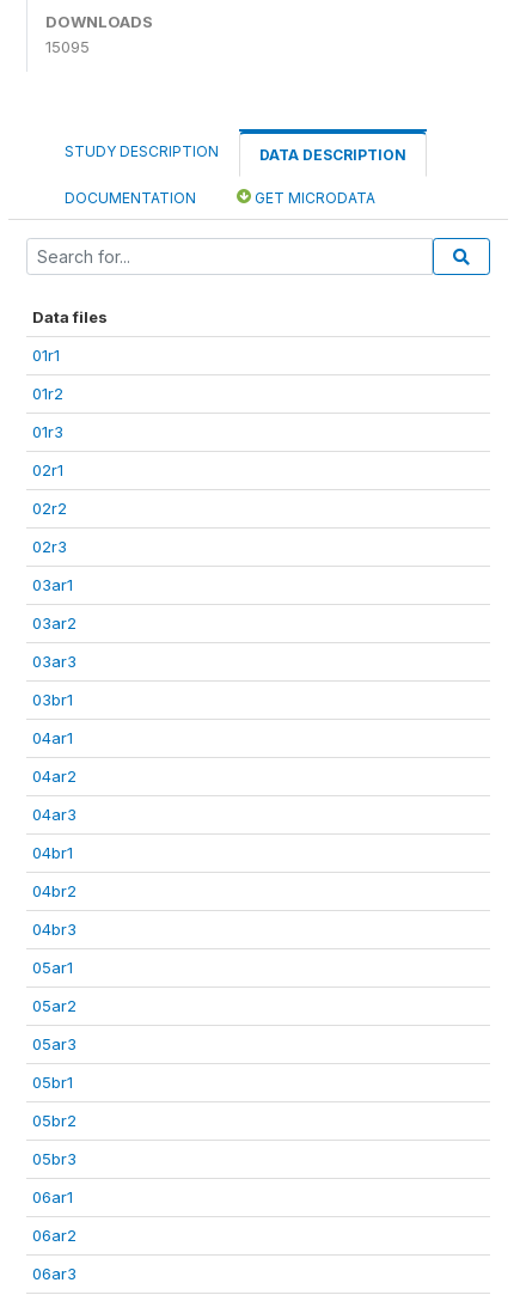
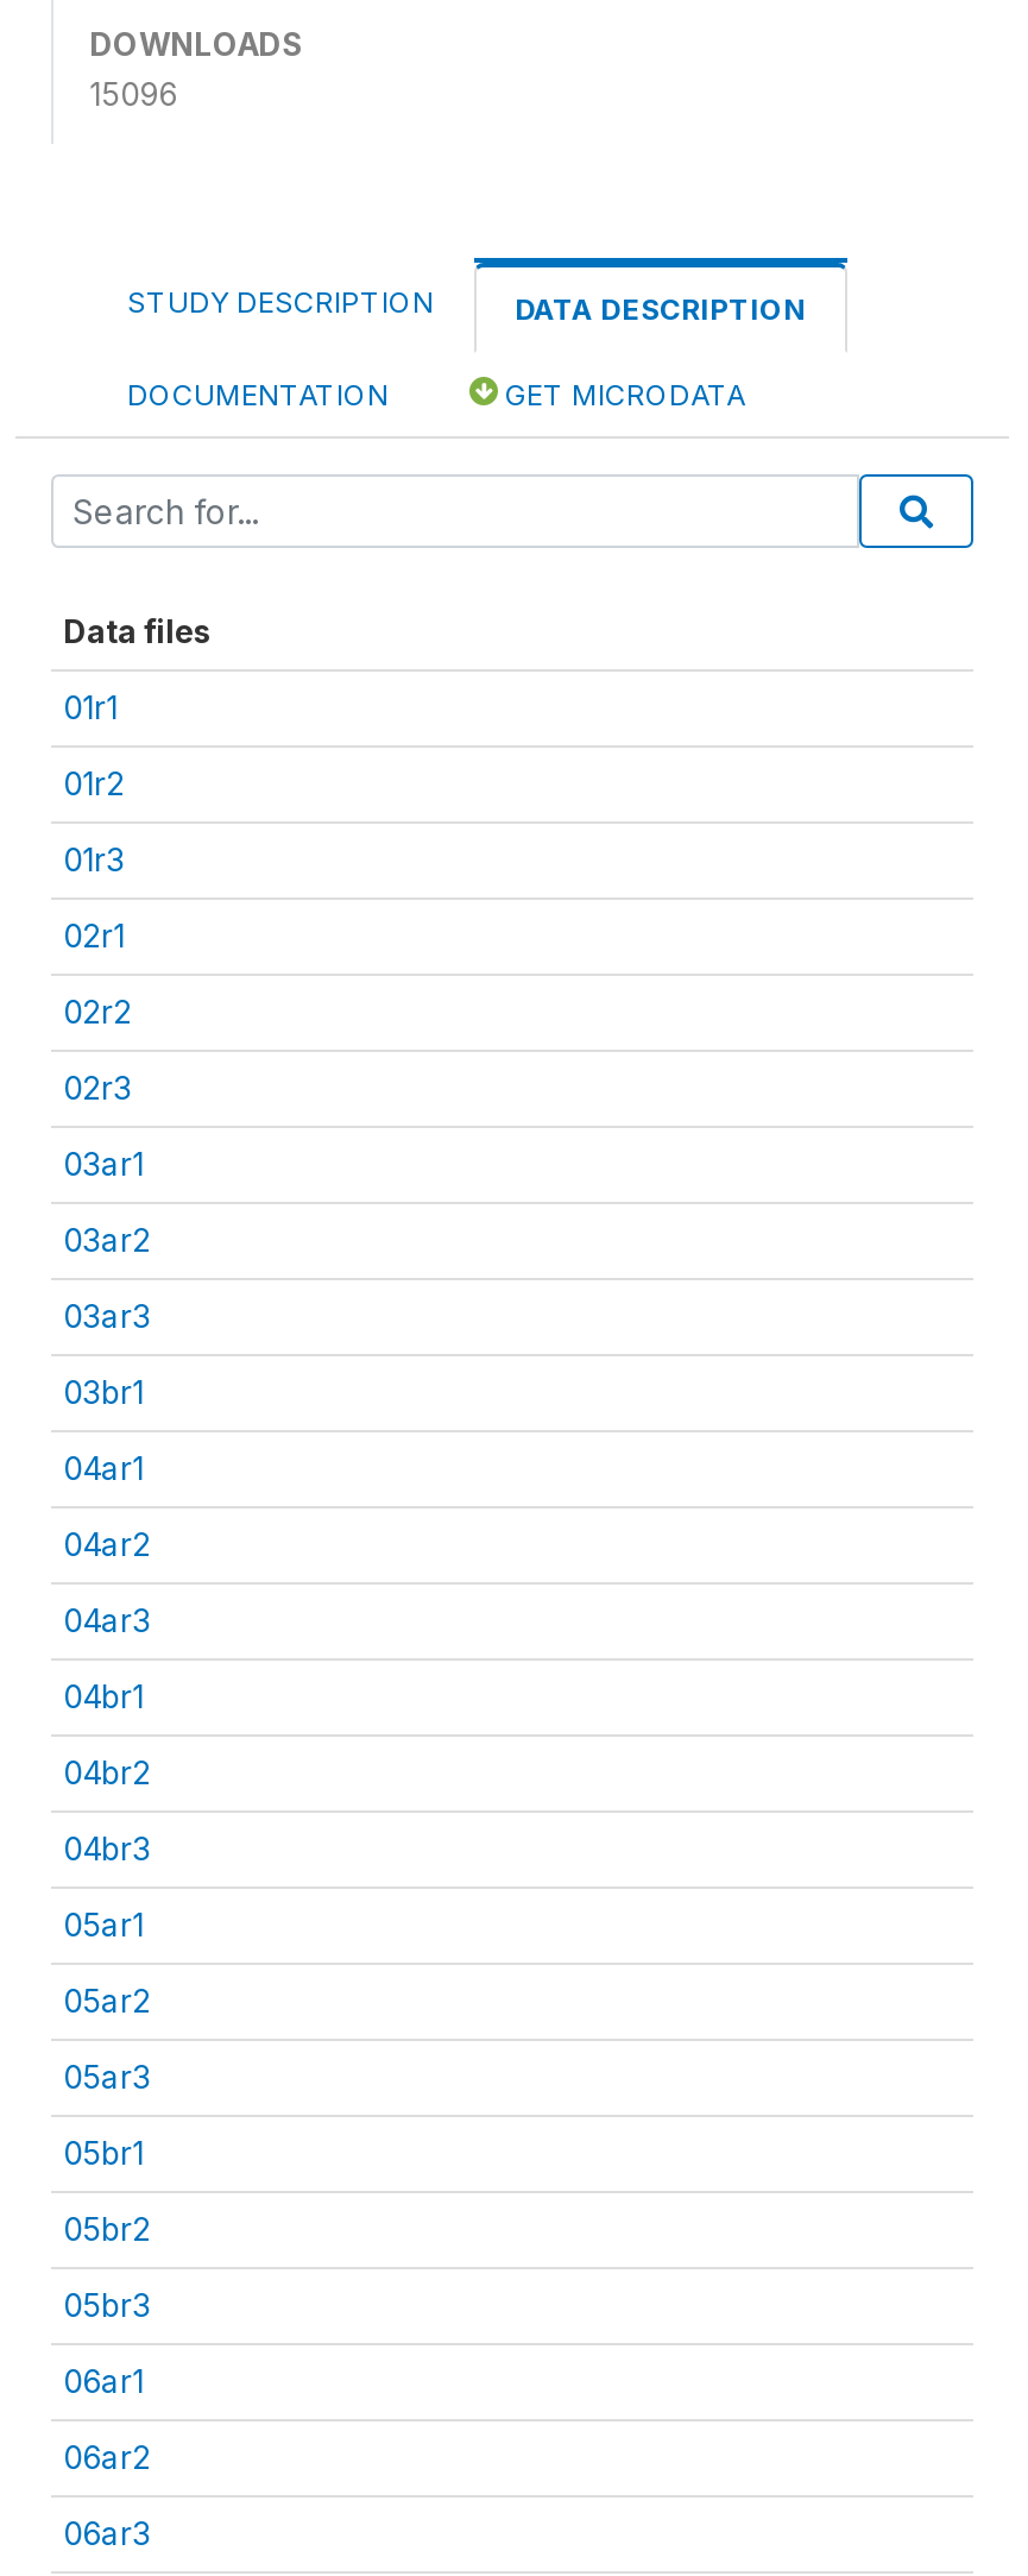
[45,37,90,56] 15095 -> [89,75,177,113] 15096

